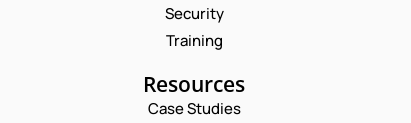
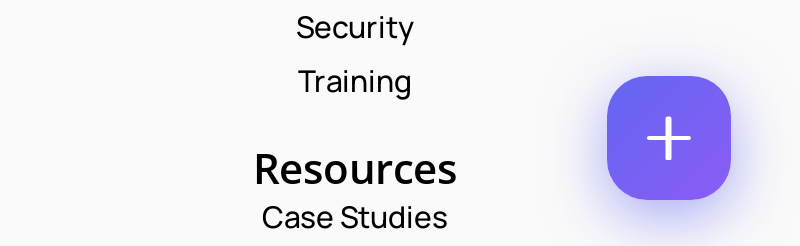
none -> [587,72,751,236] [image]

